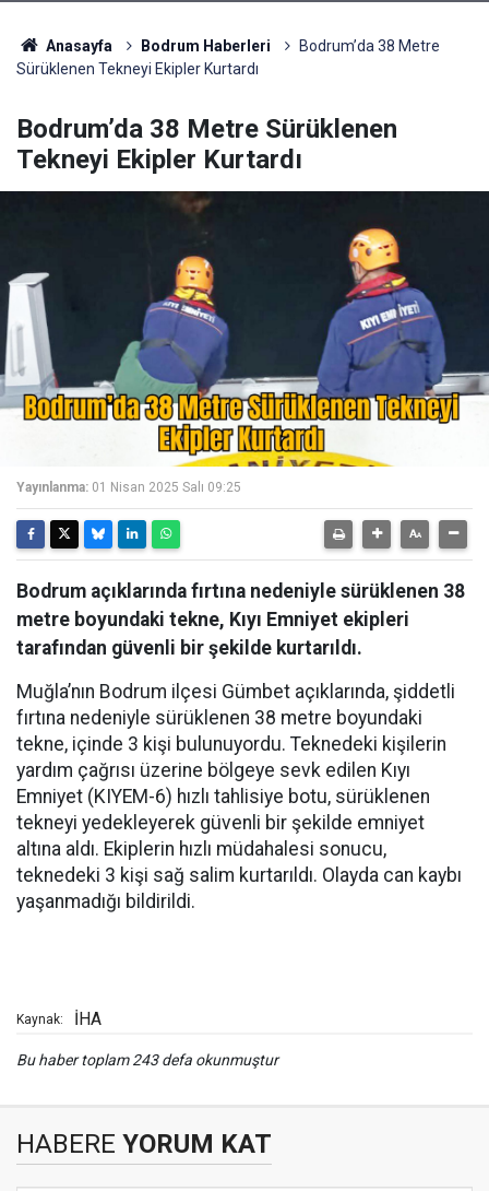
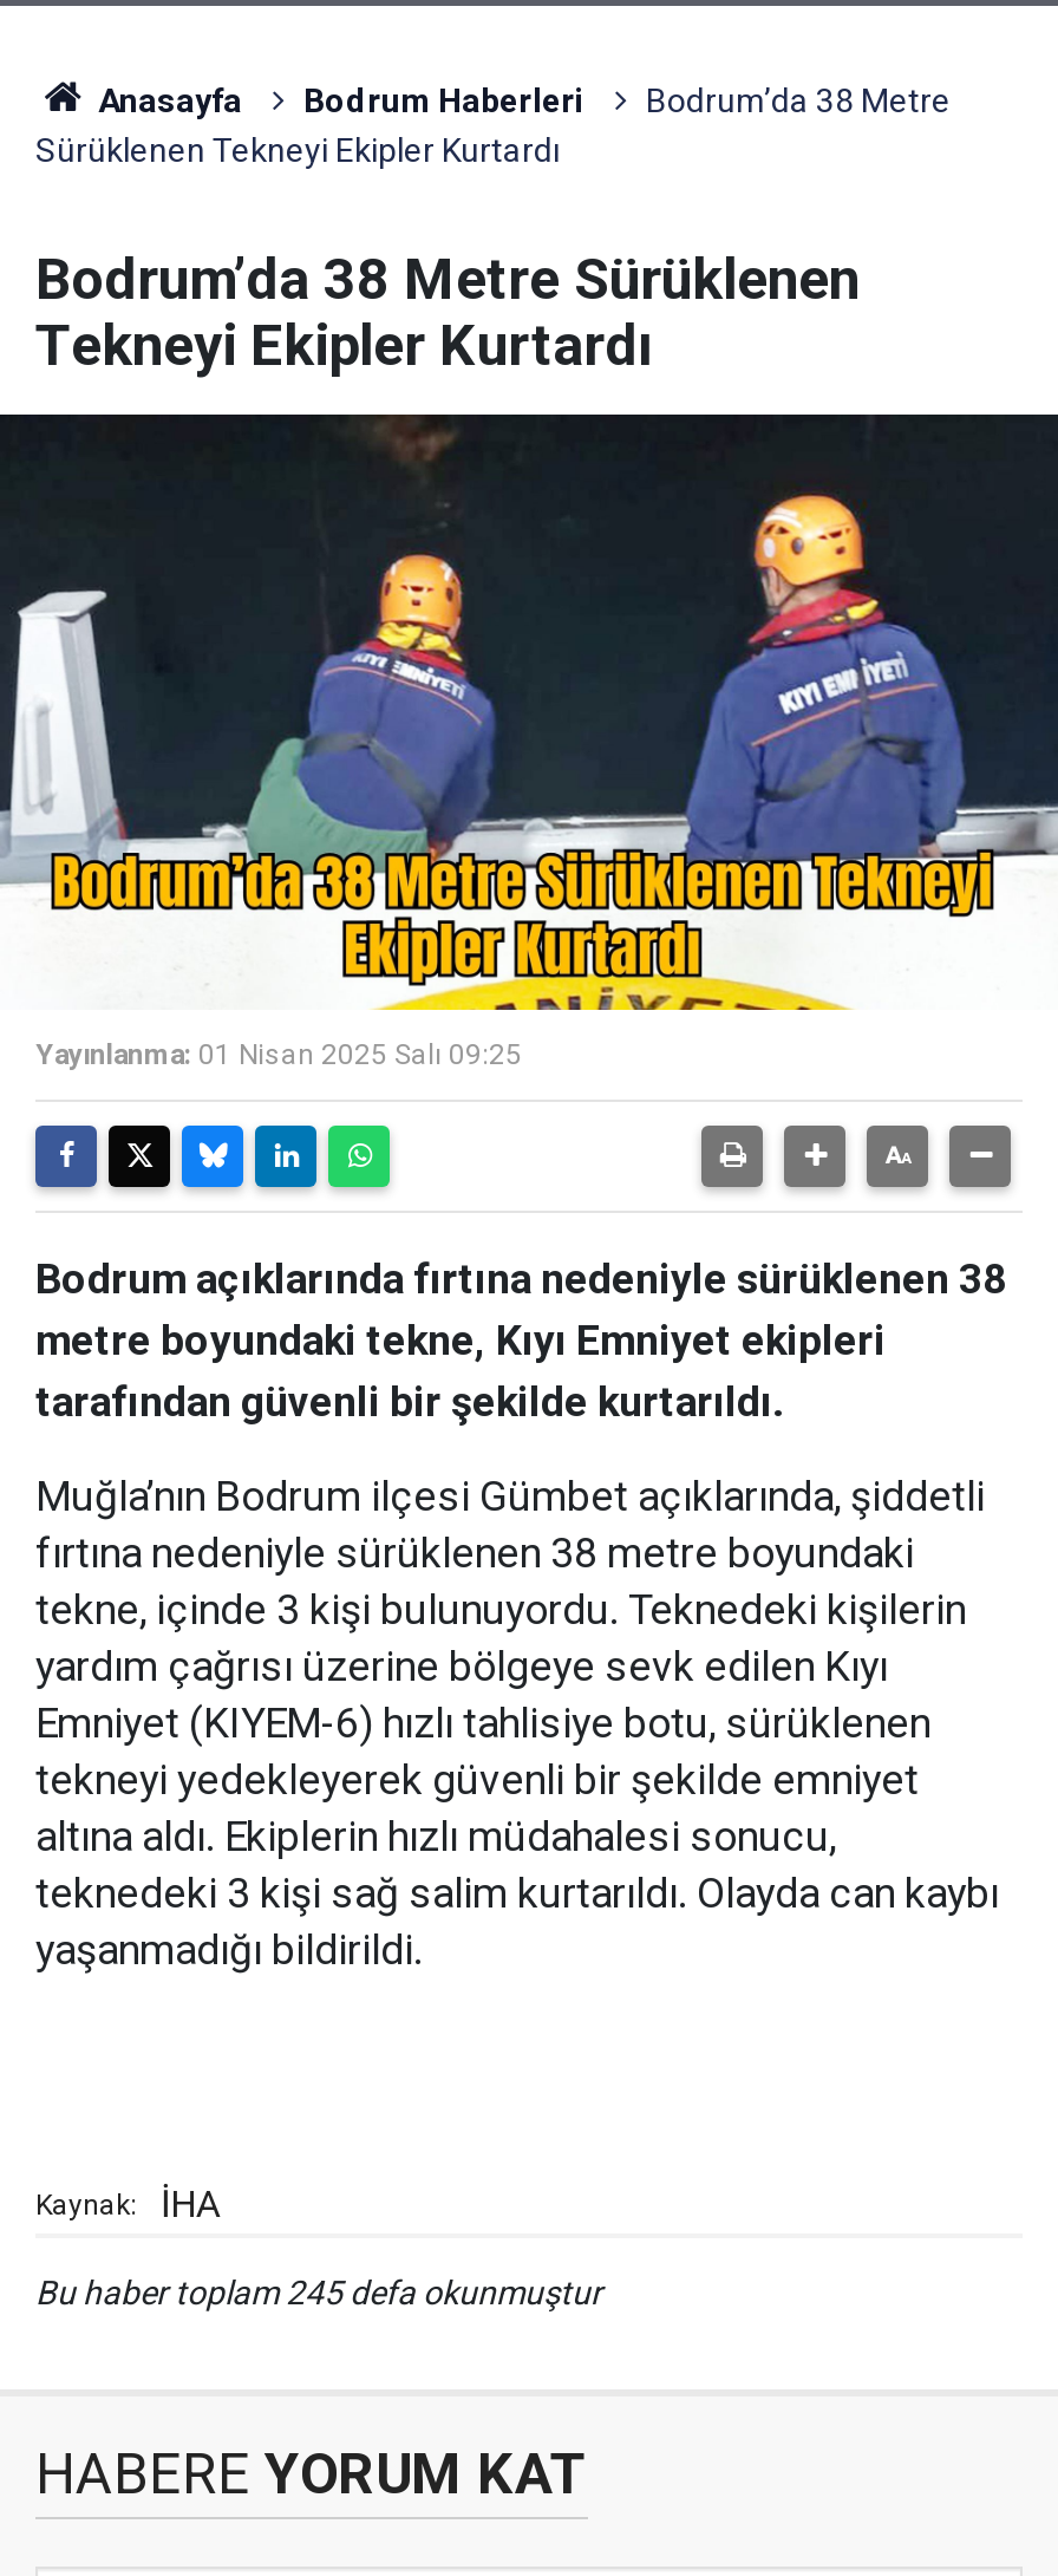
[16,1051,278,1069] Bu haber toplam 243 defa okunmuştur -> [35,2274,602,2311] Bu haber toplam 245 defa okunmuştur

